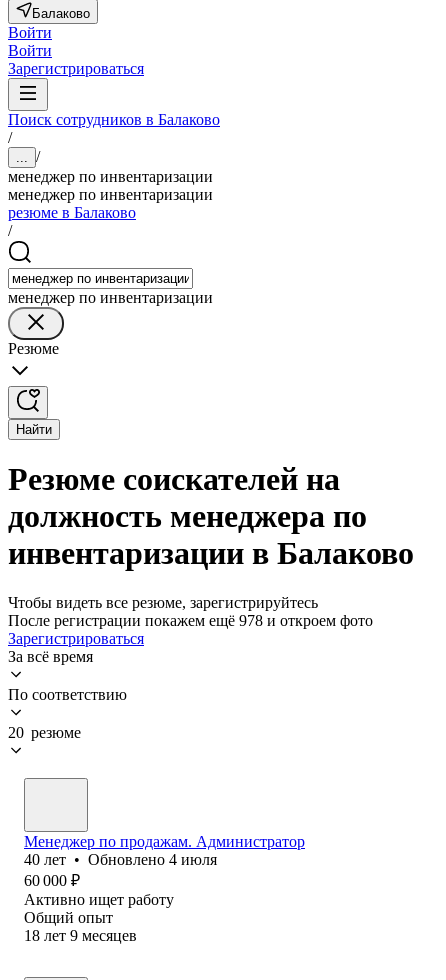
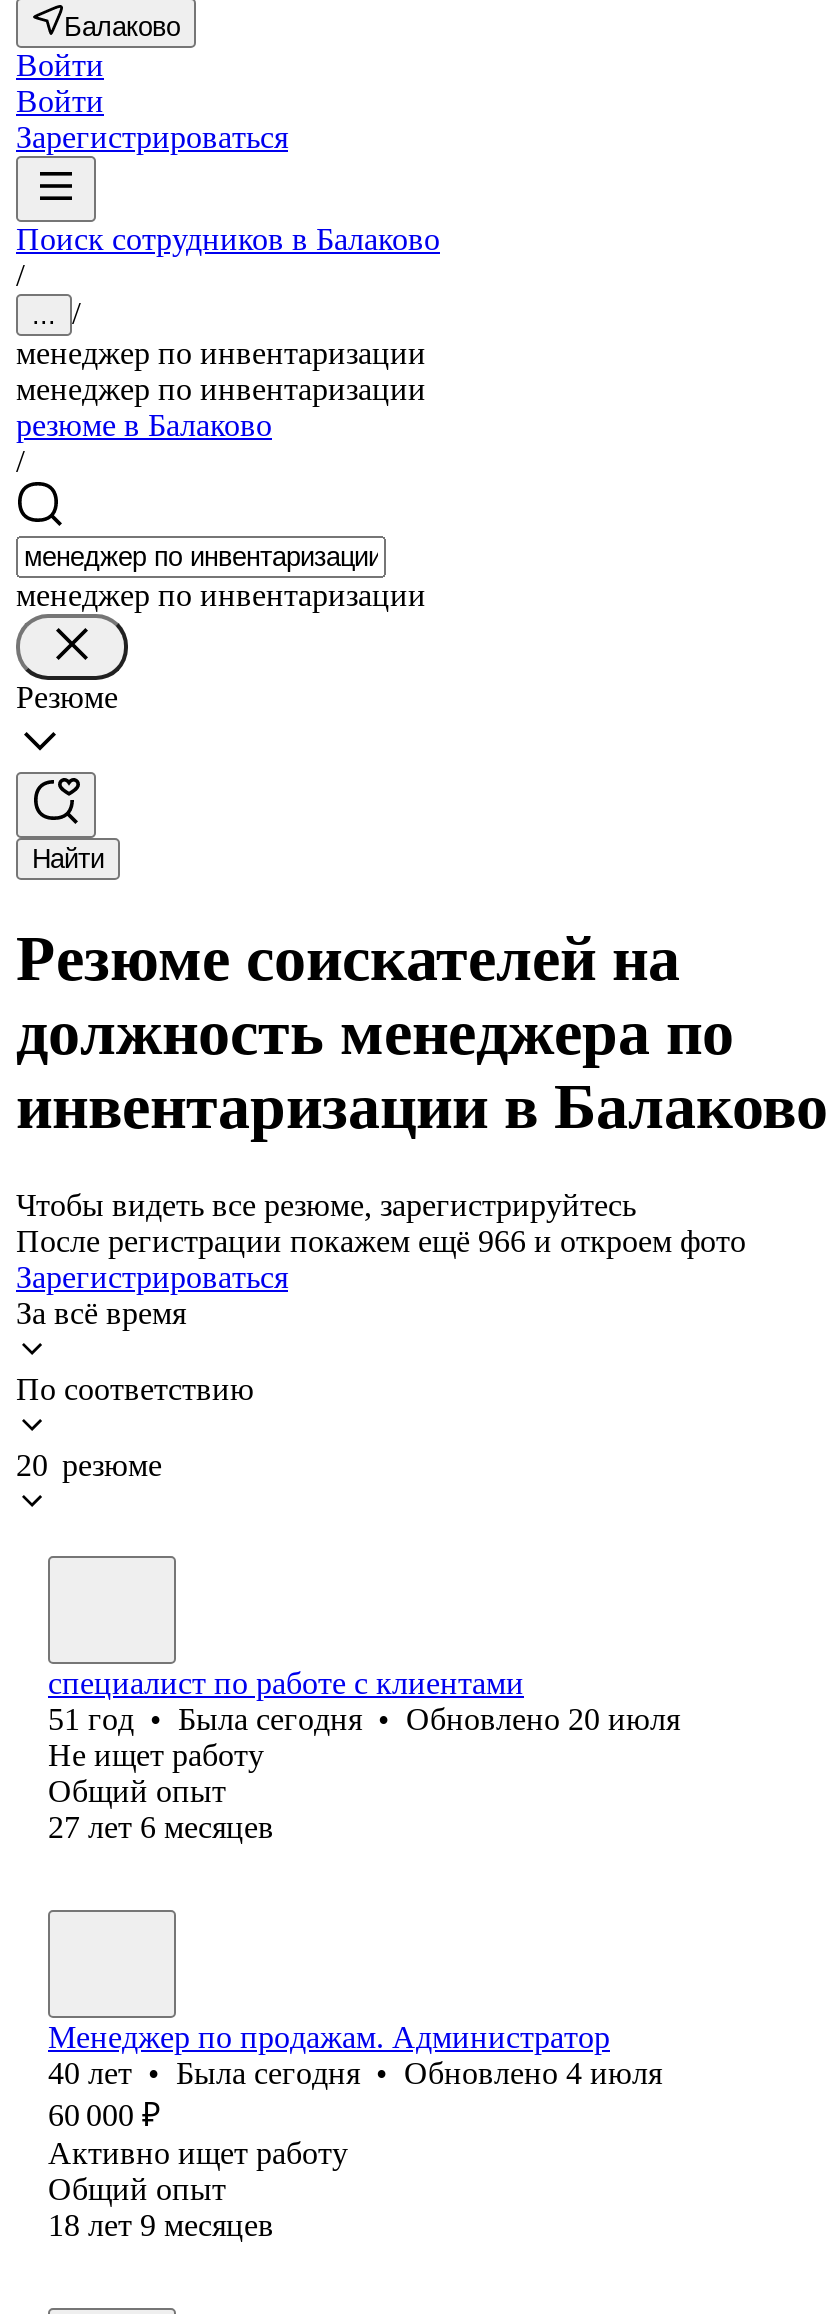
[8,612,373,629] После регистрации покажем ещё 978 и откроем фото -> [16,1224,746,1258] После регистрации покажем ещё 966 и откроем фото
none -> [48,1666,680,1844] специалист по работе с клиентами | 51 год • Была сегодня • Обновлено 20 июля | Не ищет работу | Общий опыт | 27 лет 6 месяцев
[24,851,217,868] 40 лет • Обновлено 4 июля -> [48,2056,662,2090] 40 лет • Была сегодня • Обновлено 4 июля

